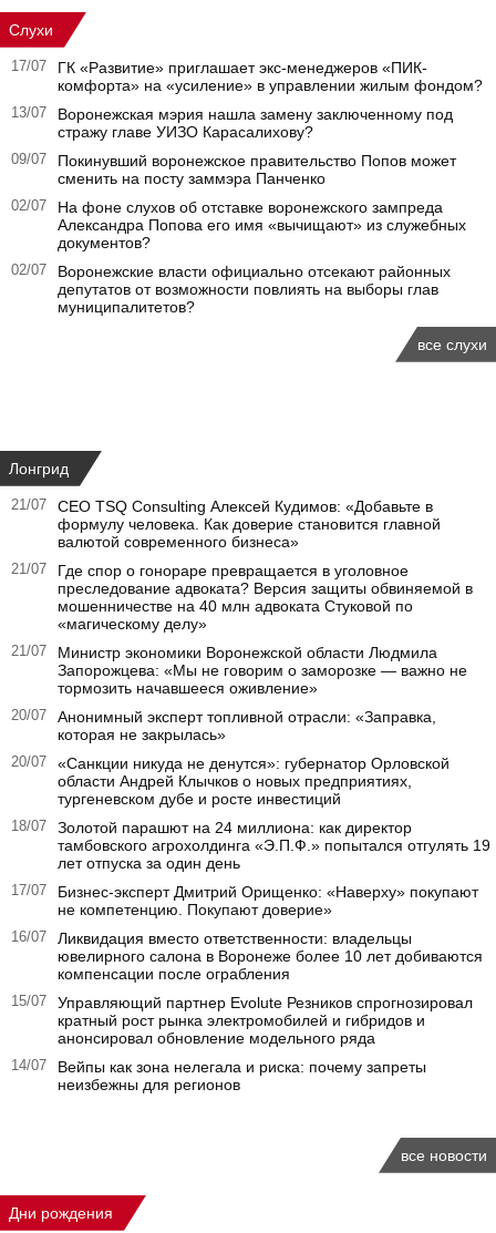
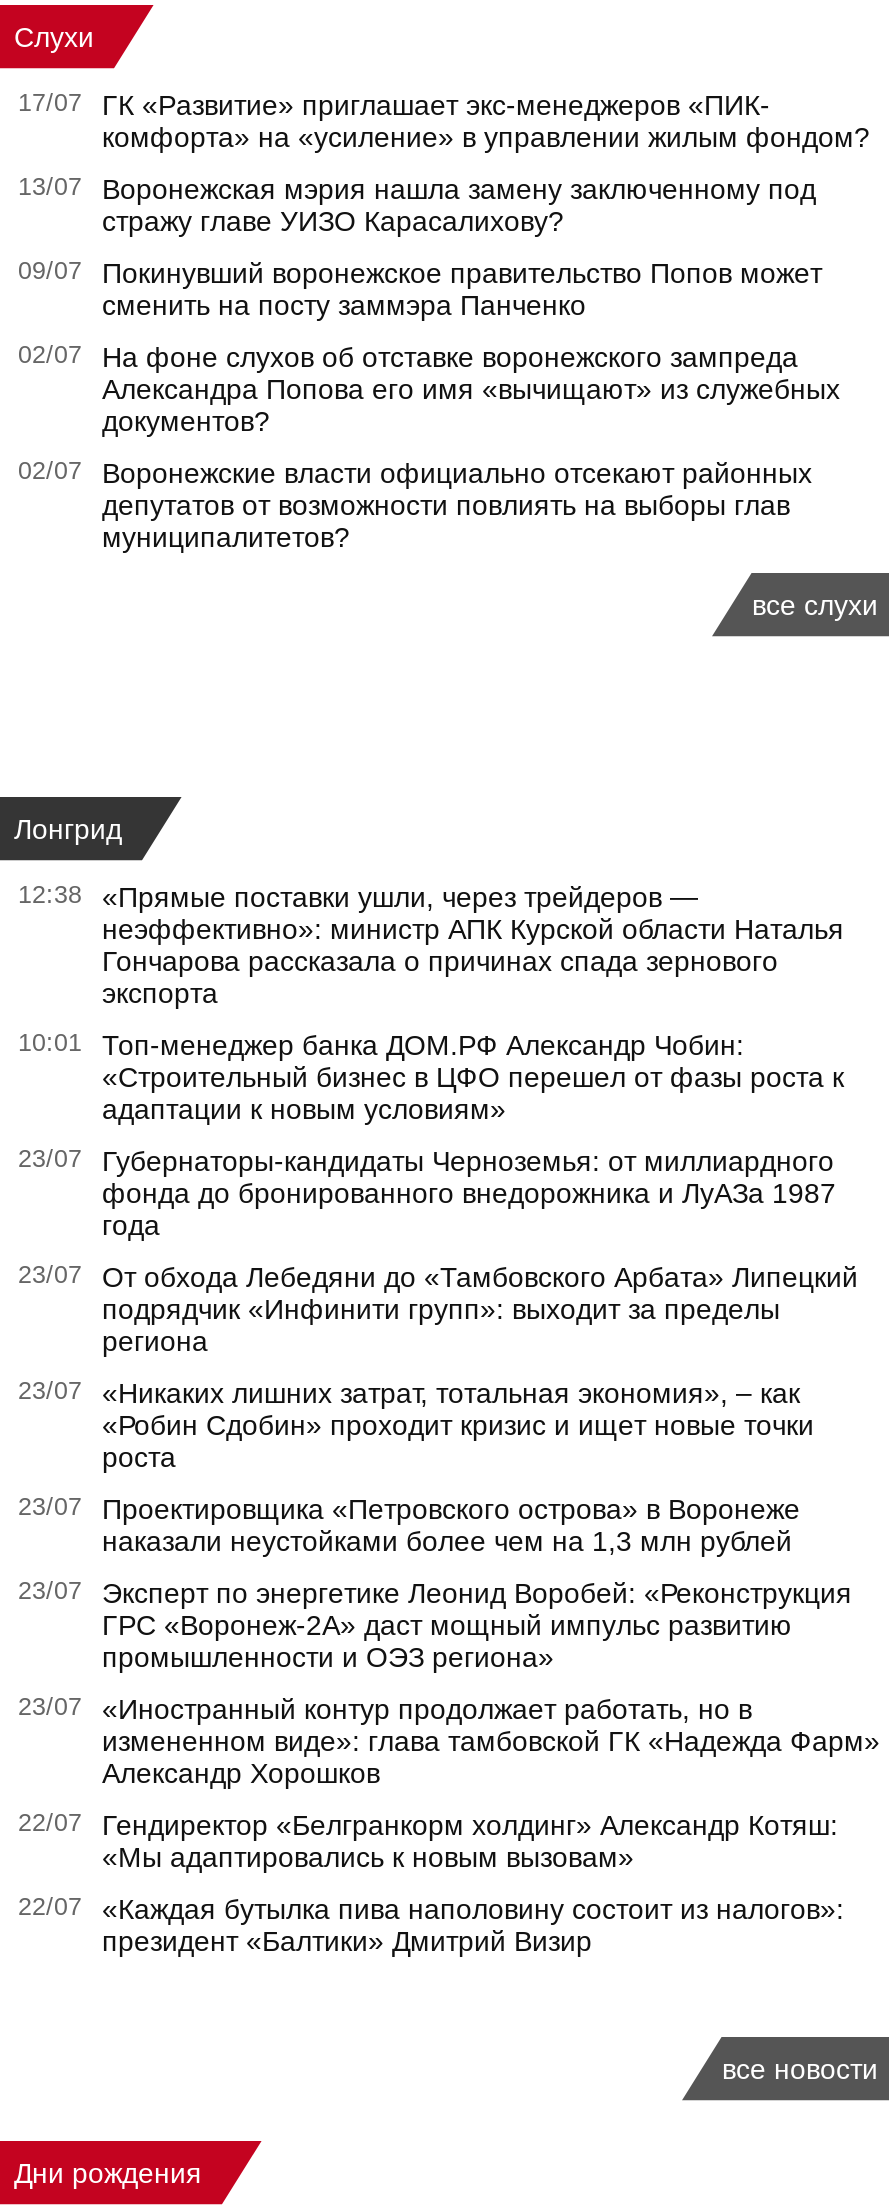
[11,497,441,550] 21/07 | СЕО TSQ Consulting Алексей Кудимов: «Добавьте в | формулу человека. Как доверие становится главной | валютой современного бизнеса» -> [18,880,844,1008] 12:38 | «Прямые поставки ушли, через трейдеров — | неэффективно»: министр АПК Курской области Наталья | Гончарова рассказала о причинах спада зернового | экспорта
[11,561,473,632] 21/07 | Где спор о гонораре превращается в уголовное | преследование адвоката? Версия защиты обвиняемой в | мошенничестве на 40 млн адвоката Стуковой по | «магическому делу» -> [18,1028,844,1124] 10:01 | Топ-менеджер банка ДОМ.РФ Александр Чобин: | «Строительный бизнес в ЦФО перешел от фазы роста к | адаптации к новым условиям»
[11,643,467,696] 21/07 | Министр экономики Воронежской области Людмила | Запорожцева: «Мы не говорим о заморозке — важно не | тормозить начавшееся оживление» -> [18,1144,836,1240] 23/07 | Губернаторы‑кандидаты Черноземья: от миллиардного | фонда до бронированного внедорожника и ЛуАЗа 1987 | года
[11,707,436,743] 20/07 | Анонимный эксперт топливной отрасли: «Заправка, | которая не закрылась» -> [18,1260,858,1356] 23/07 | От обхода Лебедяни до «Тамбовского Арбата» Липецкий | подрядчик «Инфинити групп»: выходит за пределы | региона
[11,754,449,807] 20/07 | «Санкции никуда не денутся»: губернатор Орловской | области Андрей Клычков о новых предприятиях, | тургеневском дубе и росте инвестиций -> [18,1376,814,1472] 23/07 | «Никаких лишних затрат, тотальная экономия», – как | «Робин Сдобин» проходит кризис и ищет новые точки | роста
[11,818,490,871] 18/07 | Золотой парашют на 24 миллиона: как директор | тамбовского агрохолдинга «Э.П.Ф.» попытался отгулять 19 | лет отпуска за один день -> [18,1492,800,1556] 23/07 | Проектировщика «Петровского острова» в Воронеже | наказали неустойками более чем на 1,3 млн рублей
[11,882,478,918] 17/07 | Бизнес-эксперт Дмитрий Орищенко: «Наверху» покупают | не компетенцию. Покупают доверие» -> [18,1576,852,1672] 23/07 | Эксперт по энергетике Леонид Воробей: «Реконструкция | ГРС «Воронеж‑2А» даст мощный импульс развитию | промышленности и ОЭЗ региона»
[11,929,483,982] 16/07 | Ликвидация вместо ответственности: владельцы | ювелирного салона в Воронеже более 10 лет добиваются | компенсации после ограбления -> [18,1692,880,1788] 23/07 | «Иностранный контур продолжает работать, но в | измененном виде»: глава тамбовской ГК «Надежда Фарм» | Александр Хорошков
[11,993,473,1046] 15/07 | Управляющий партнер Evolute Резников спрогнозировал | кратный рост рынка электромобилей и гибридов и | анонсировал обновление модельного ряда -> [18,1808,838,1872] 22/07 | Гендиректор «Белгранкорм холдинг» Александр Котяш: | «Мы адаптировались к новым вызовам»
[11,1058,426,1093] 14/07 | Вейпы как зона нелегала и риска: почему запреты | неизбежны для регионов -> [18,1892,844,1956] 22/07 | «Каждая бутылка пива наполовину состоит из налогов»: | президент «Балтики» Дмитрий Визир

